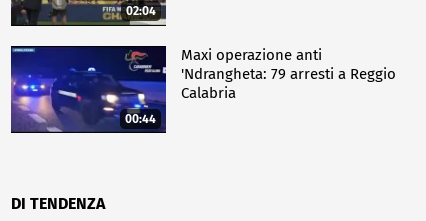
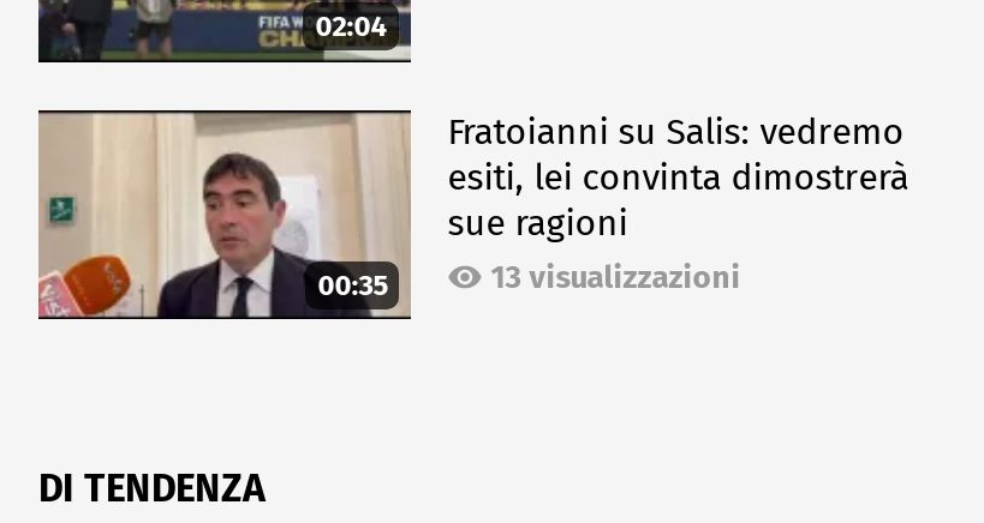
[10,46,167,133] [image] | 00:44 -> [36,110,413,319] [image] | 00:35
[181,46,396,102] Maxi operazione anti | 'Ndrangheta: 79 arresti a Reggio | Calabria -> [447,111,909,296] Fratoianni su Salis: vedremo | esiti, lei convinta dimostrerà | sue ragioni | 13 visualizzazioni

